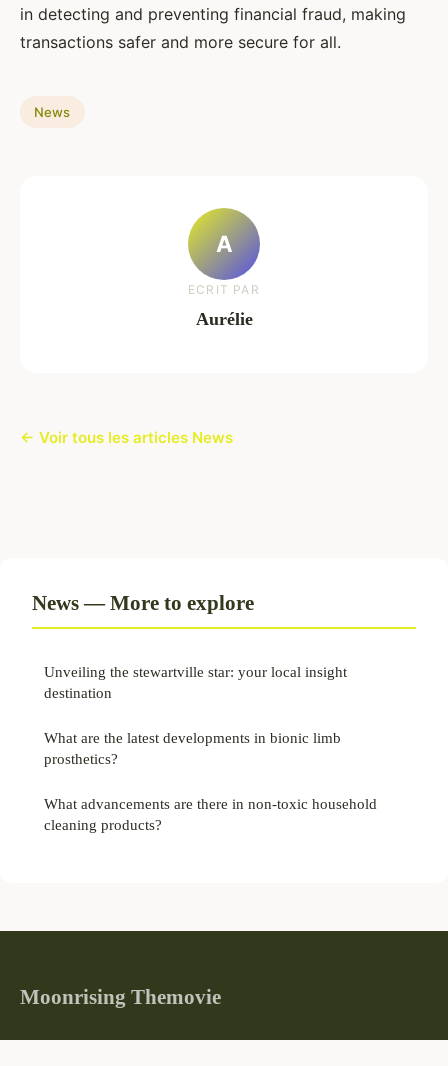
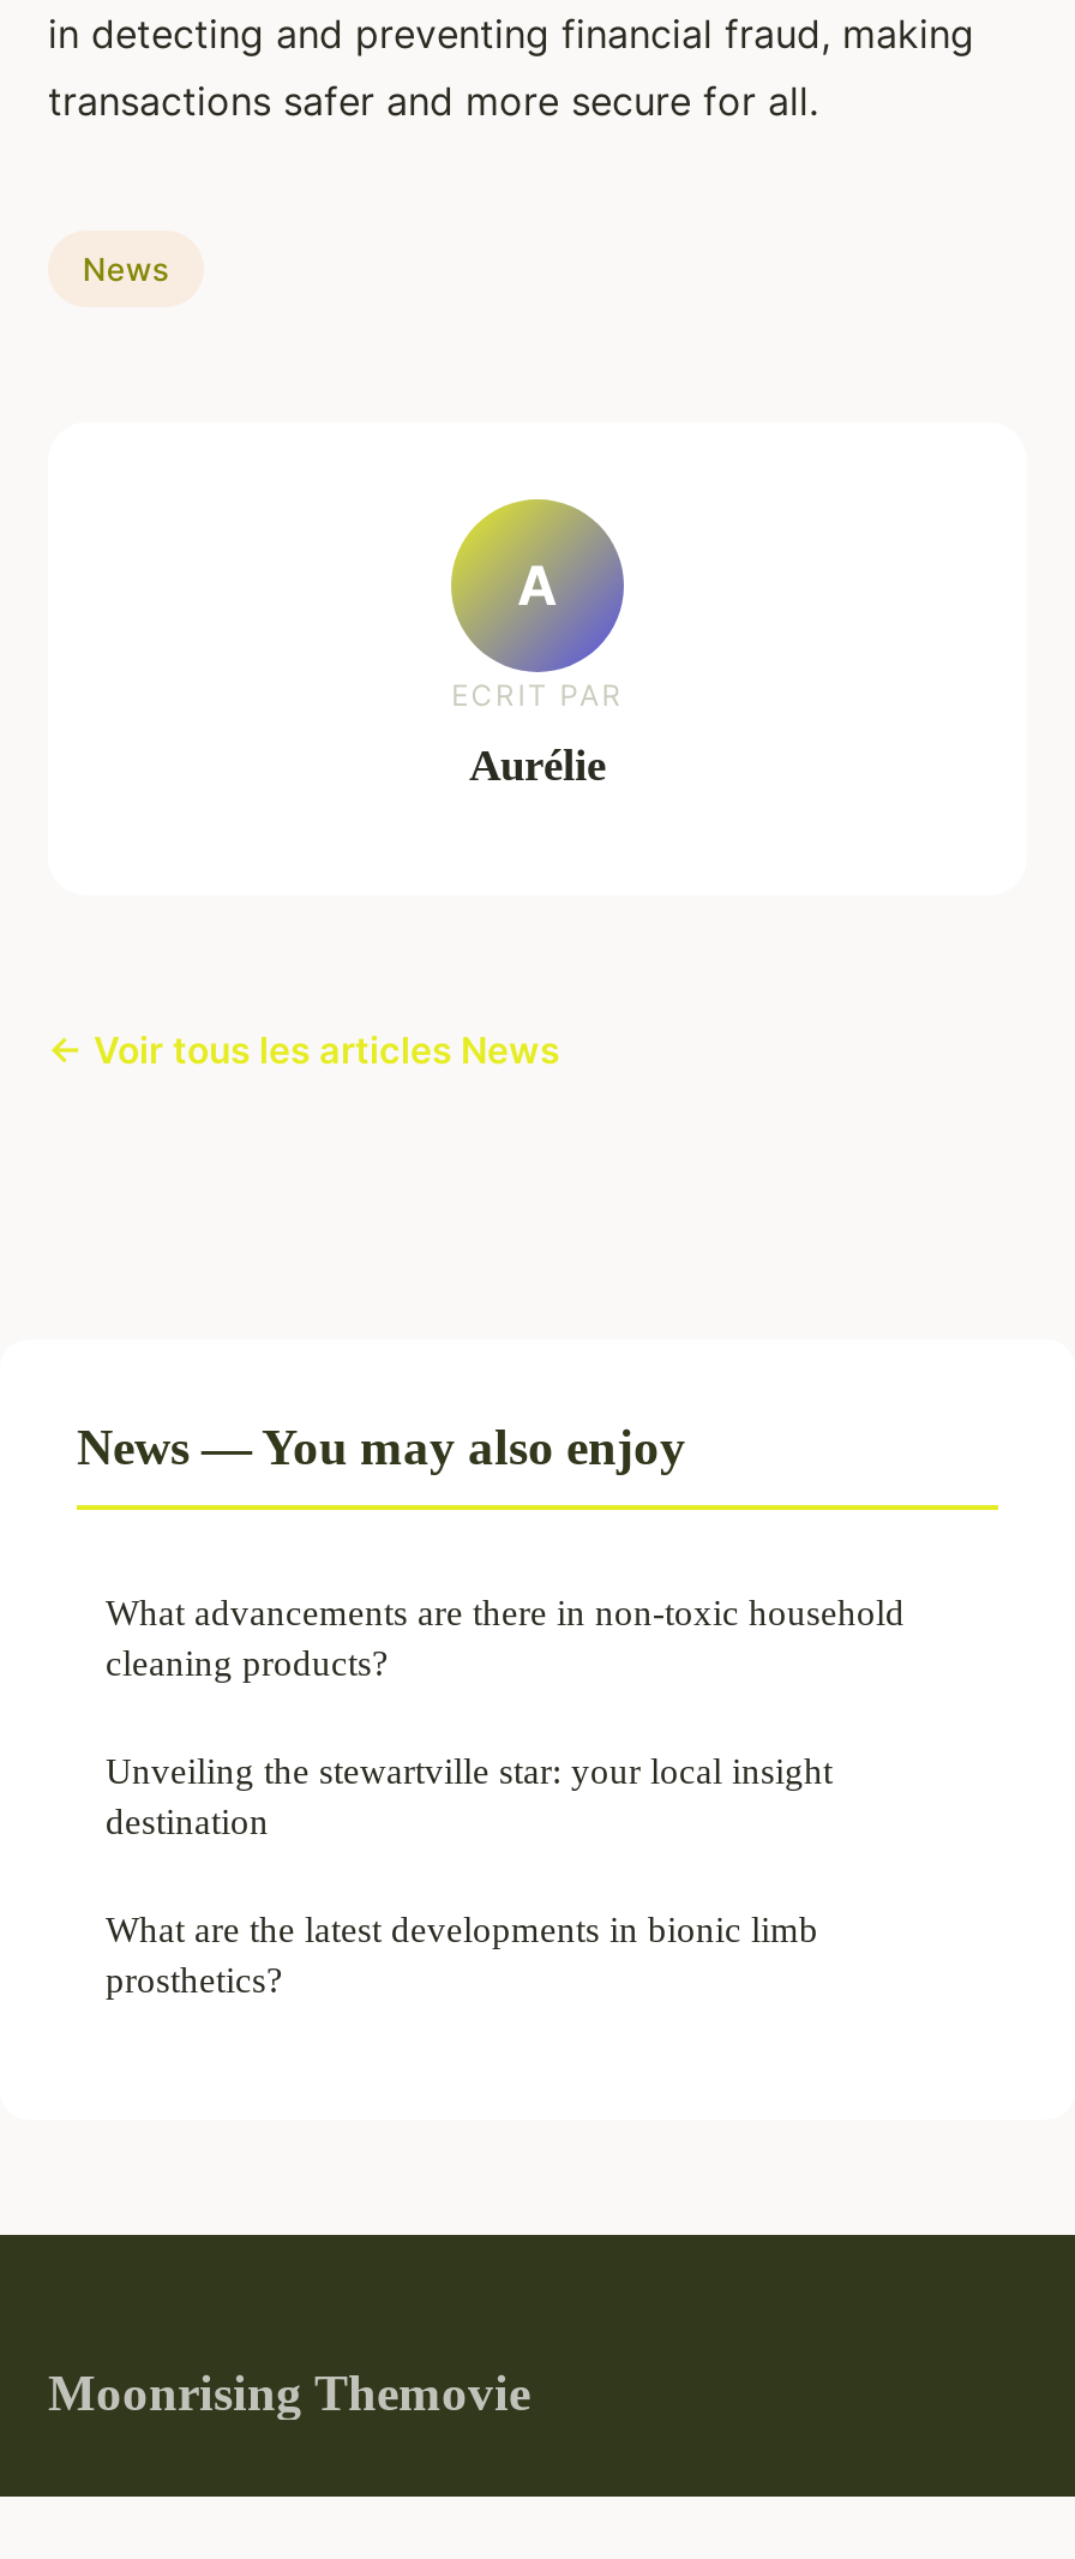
[32,591,254,614] News — More to explore -> [77,1419,686,1474] News — You may also enjoy
moved [44,663,347,767] -> [106,1750,833,2000]: Unveiling the stewartville star: your local insight | destination | What are the latest developments in bionic limb | prosthetics?
moved [44,795,377,833] -> [106,1592,905,1683]: What advancements are there in non-toxic household | cleaning products?

